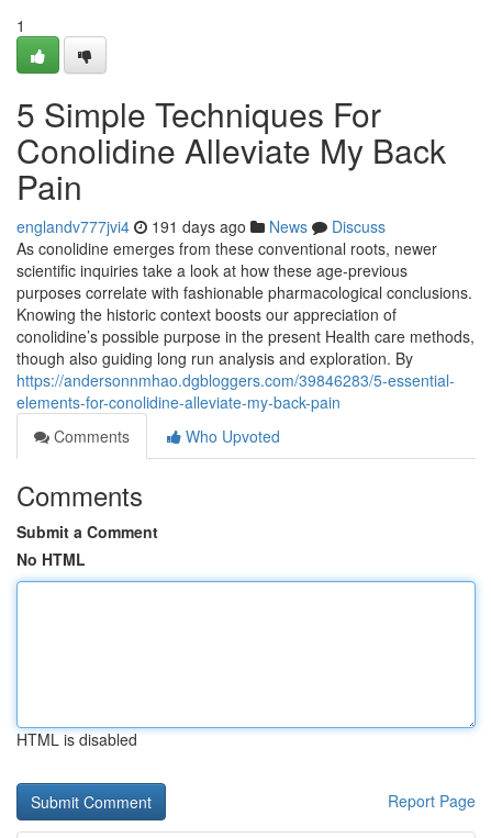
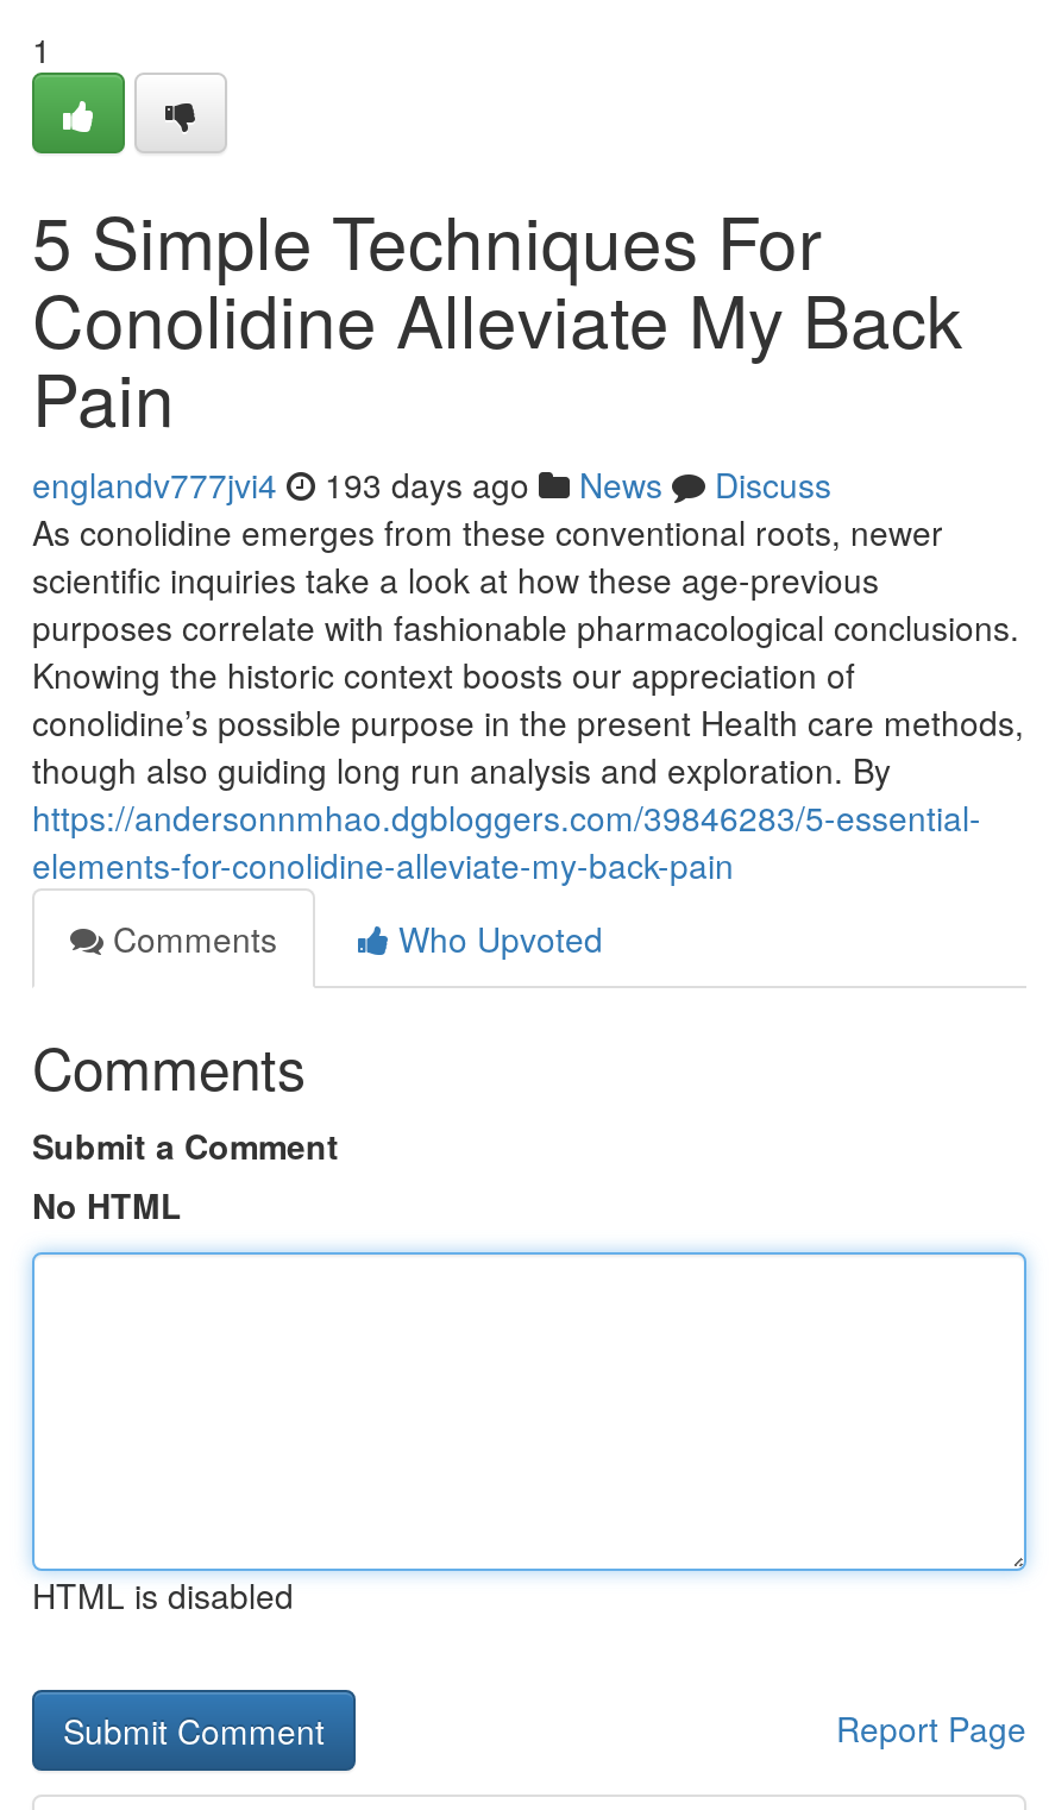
[16,215,386,237] englandv777jvi4 191 days ago News Discuss -> [32,460,831,508] englandv777jvi4 193 days ago News Discuss

